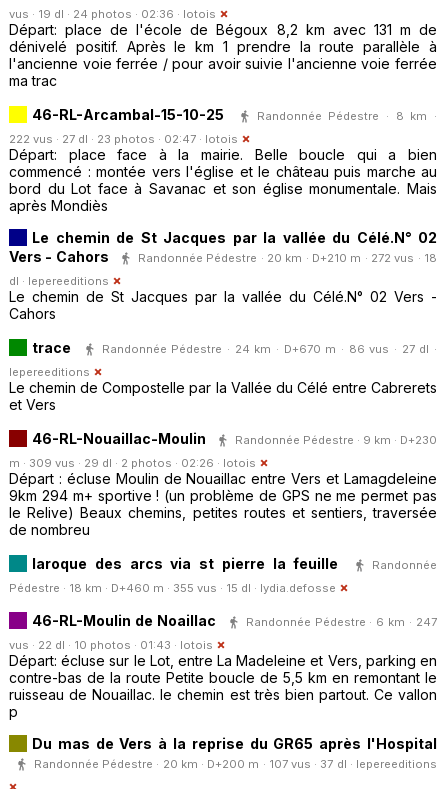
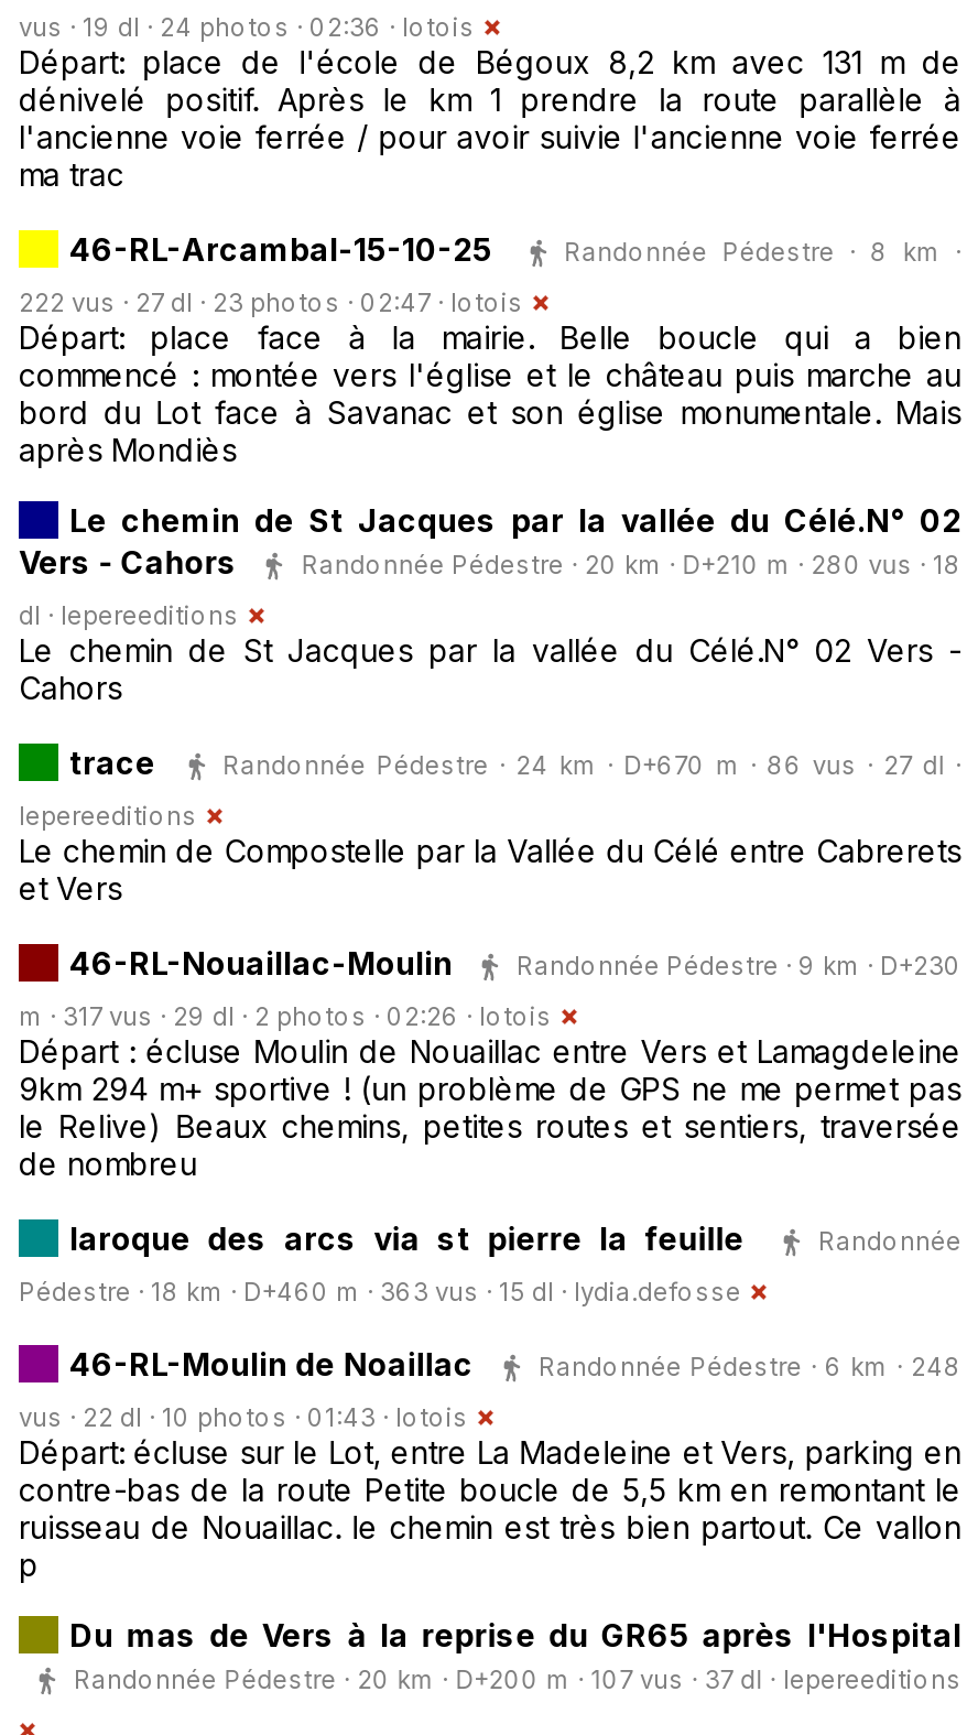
[138,251,437,265] Randonnée Pédestre · 20 km · D+210 m · 272 vus · 18 -> [302,549,961,580] Randonnée Pédestre · 20 km · D+210 m · 280 vus · 18
[9,456,256,470] m · 309 vus · 29 dl · 2 photos · 02:26 · lotois -> [19,1002,552,1032] m · 317 vus · 29 dl · 2 photos · 02:26 · lotois
[9,581,336,595] Pédestre · 18 km · D+460 m · 355 vus · 15 dl · lydia.defosse -> [19,1277,741,1308] Pédestre · 18 km · D+460 m · 363 vus · 15 dl · lydia.defosse
[246,615,437,629] Randonnée Pédestre · 6 km · 247 -> [539,1351,961,1382] Randonnée Pédestre · 6 km · 248

